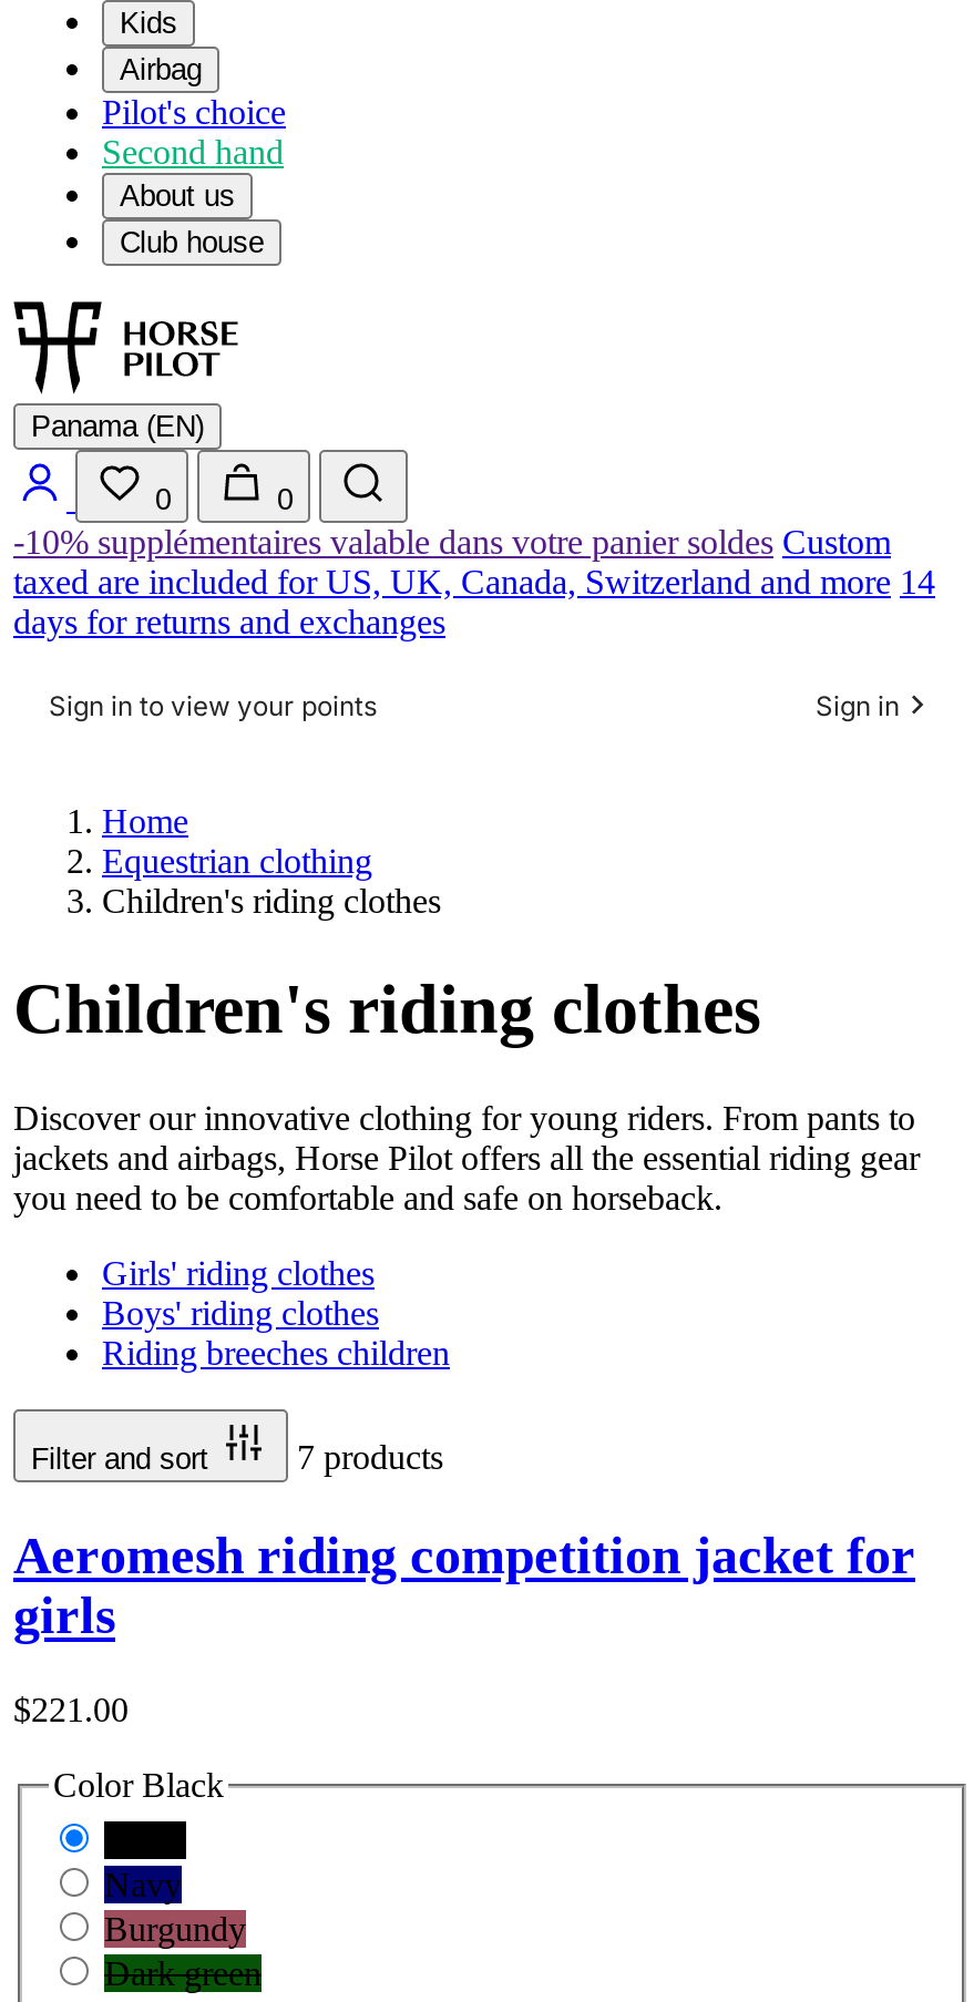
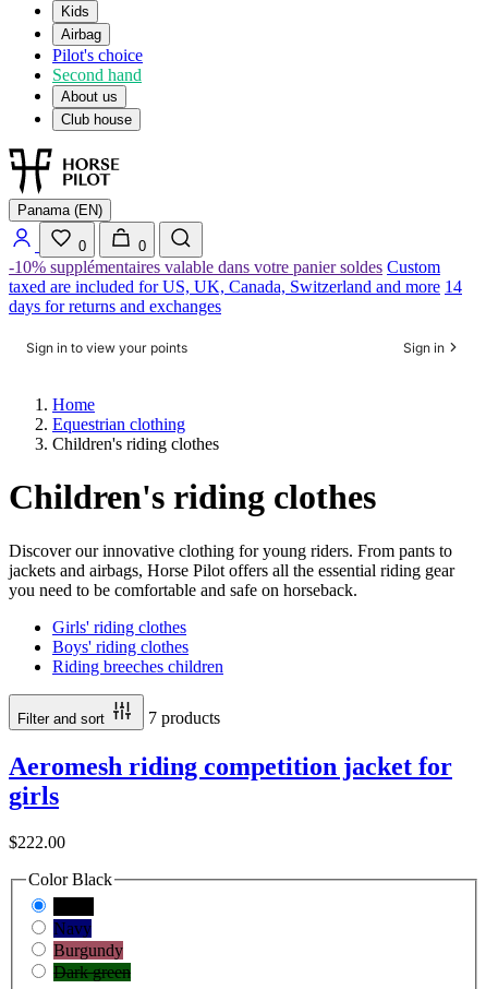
[13,1690,129,1728] $221.00 -> [9,833,65,851] $222.00

